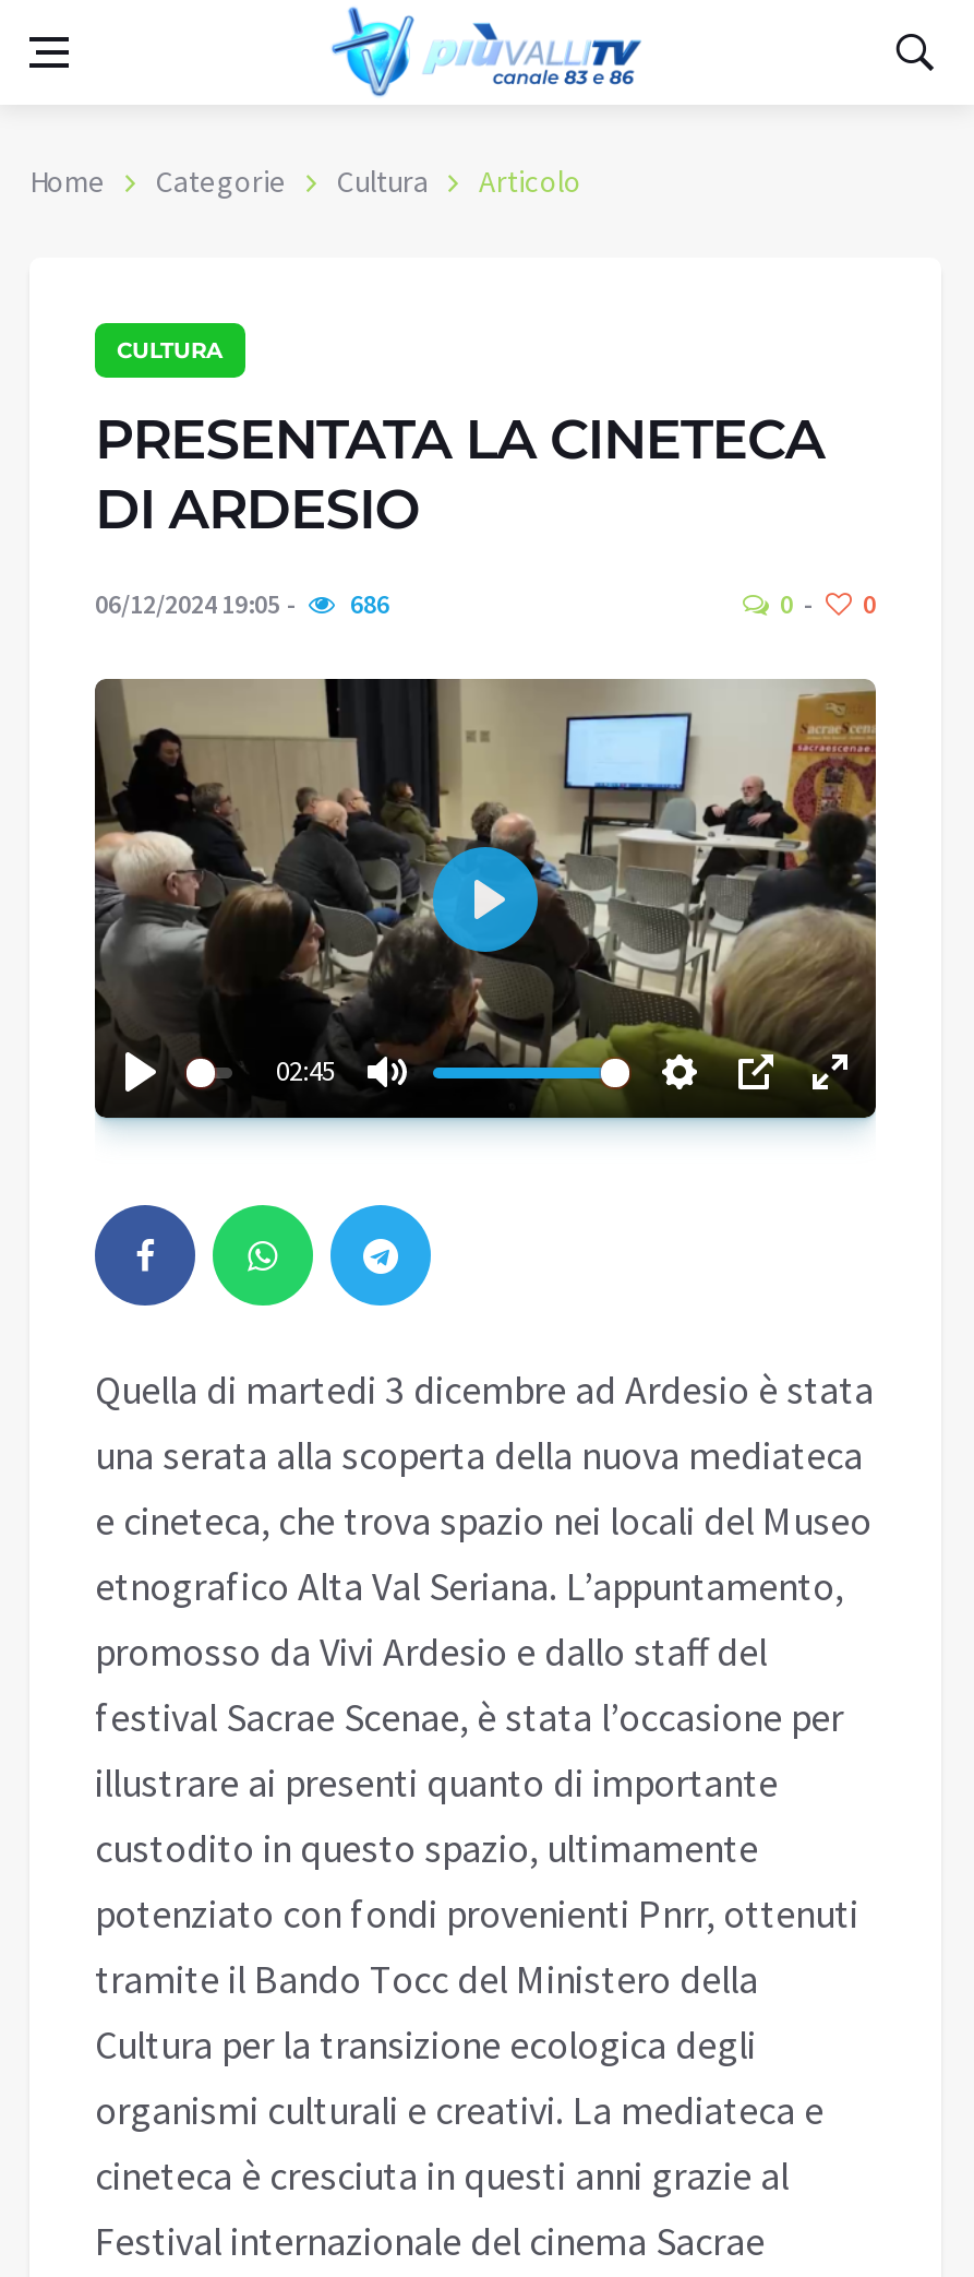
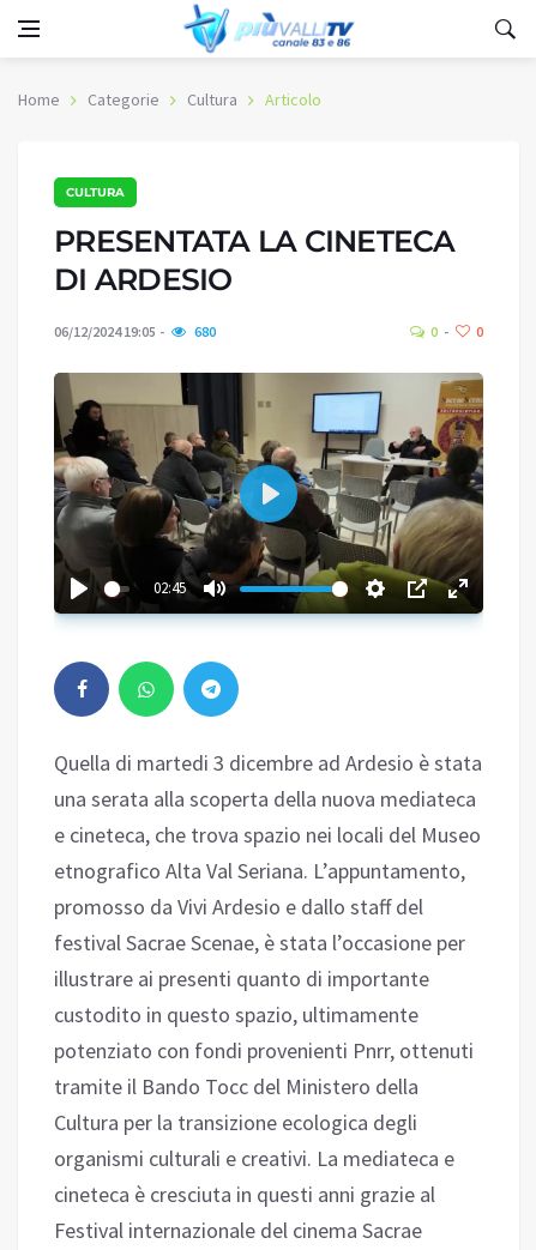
[350,587,389,620] 686 -> [194,322,216,340] 680

